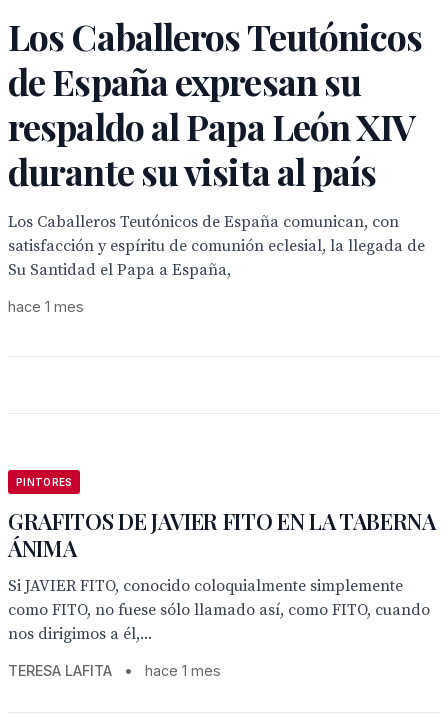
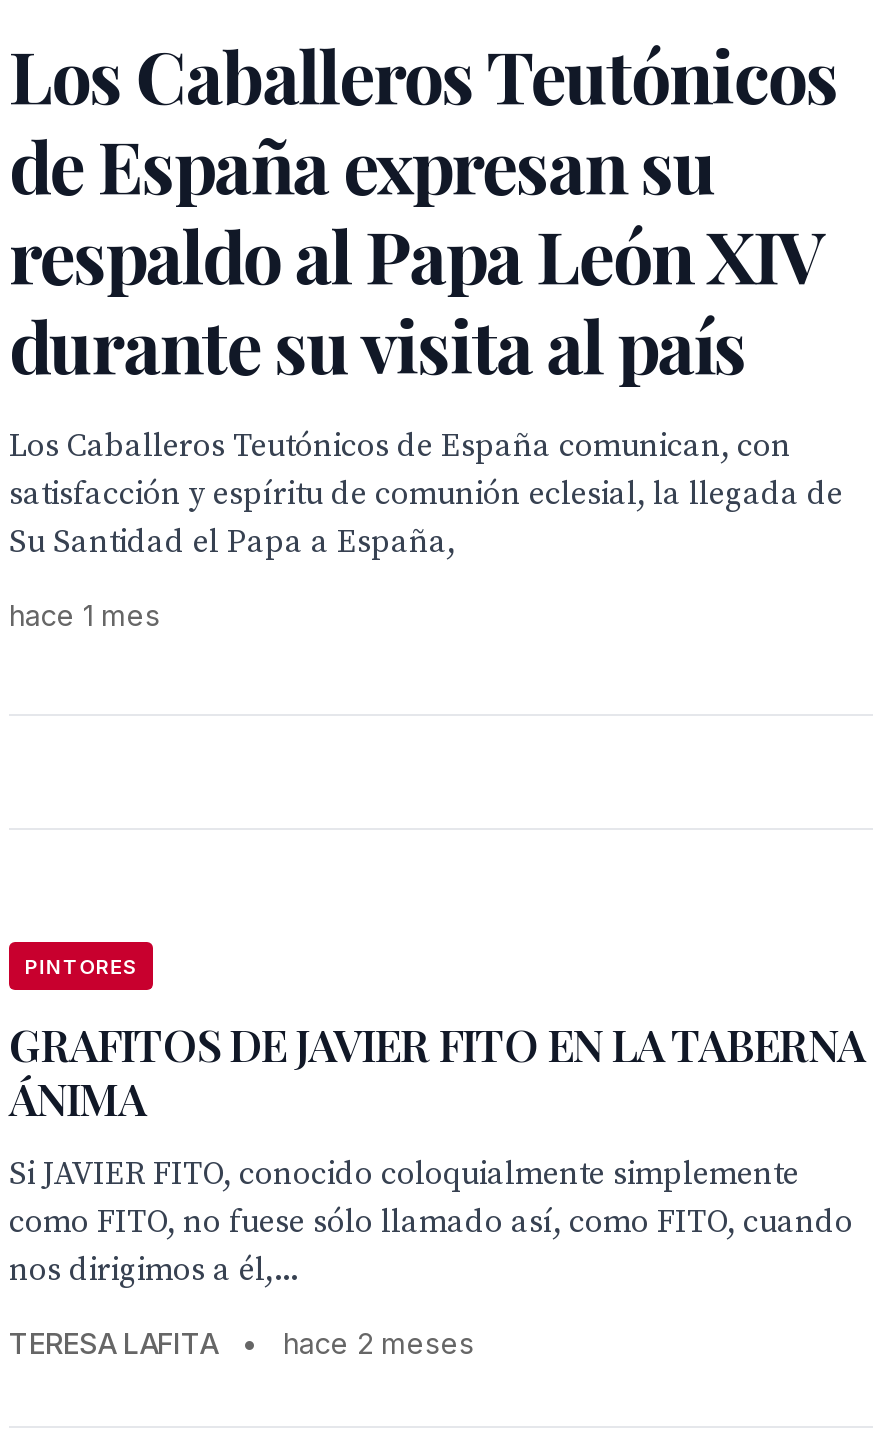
[145,662,221,679] hace 1 mes -> [283,1326,475,1360] hace 2 meses

